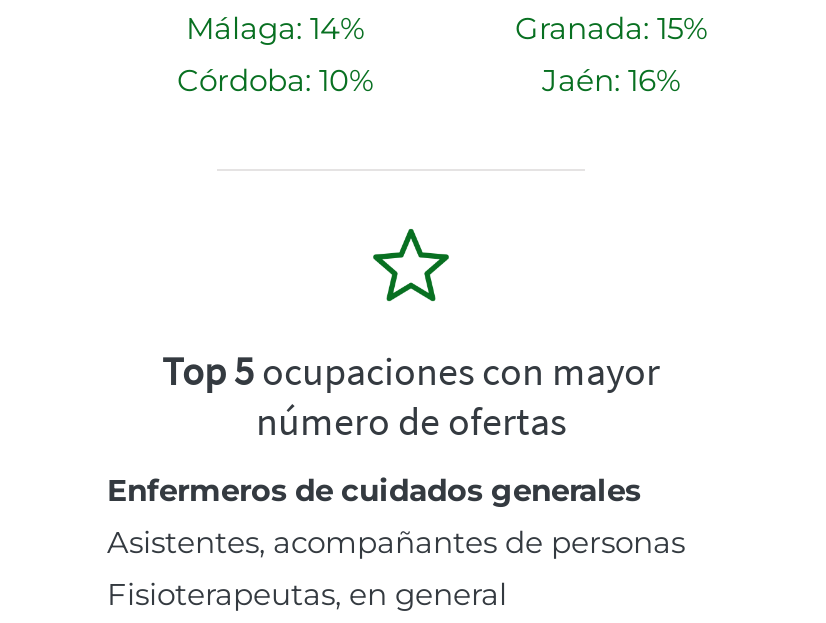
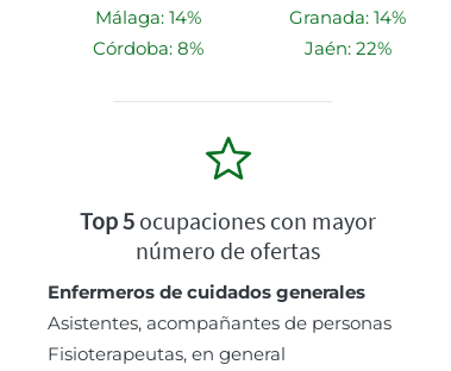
[515,10,707,48] Granada: 15% -> [289,6,406,28] Granada: 14%
[177,62,373,100] Córdoba: 10% -> [92,37,203,59] Córdoba: 8%
[542,62,680,100] Jaén: 16% -> [304,37,391,59] Jaén: 22%

